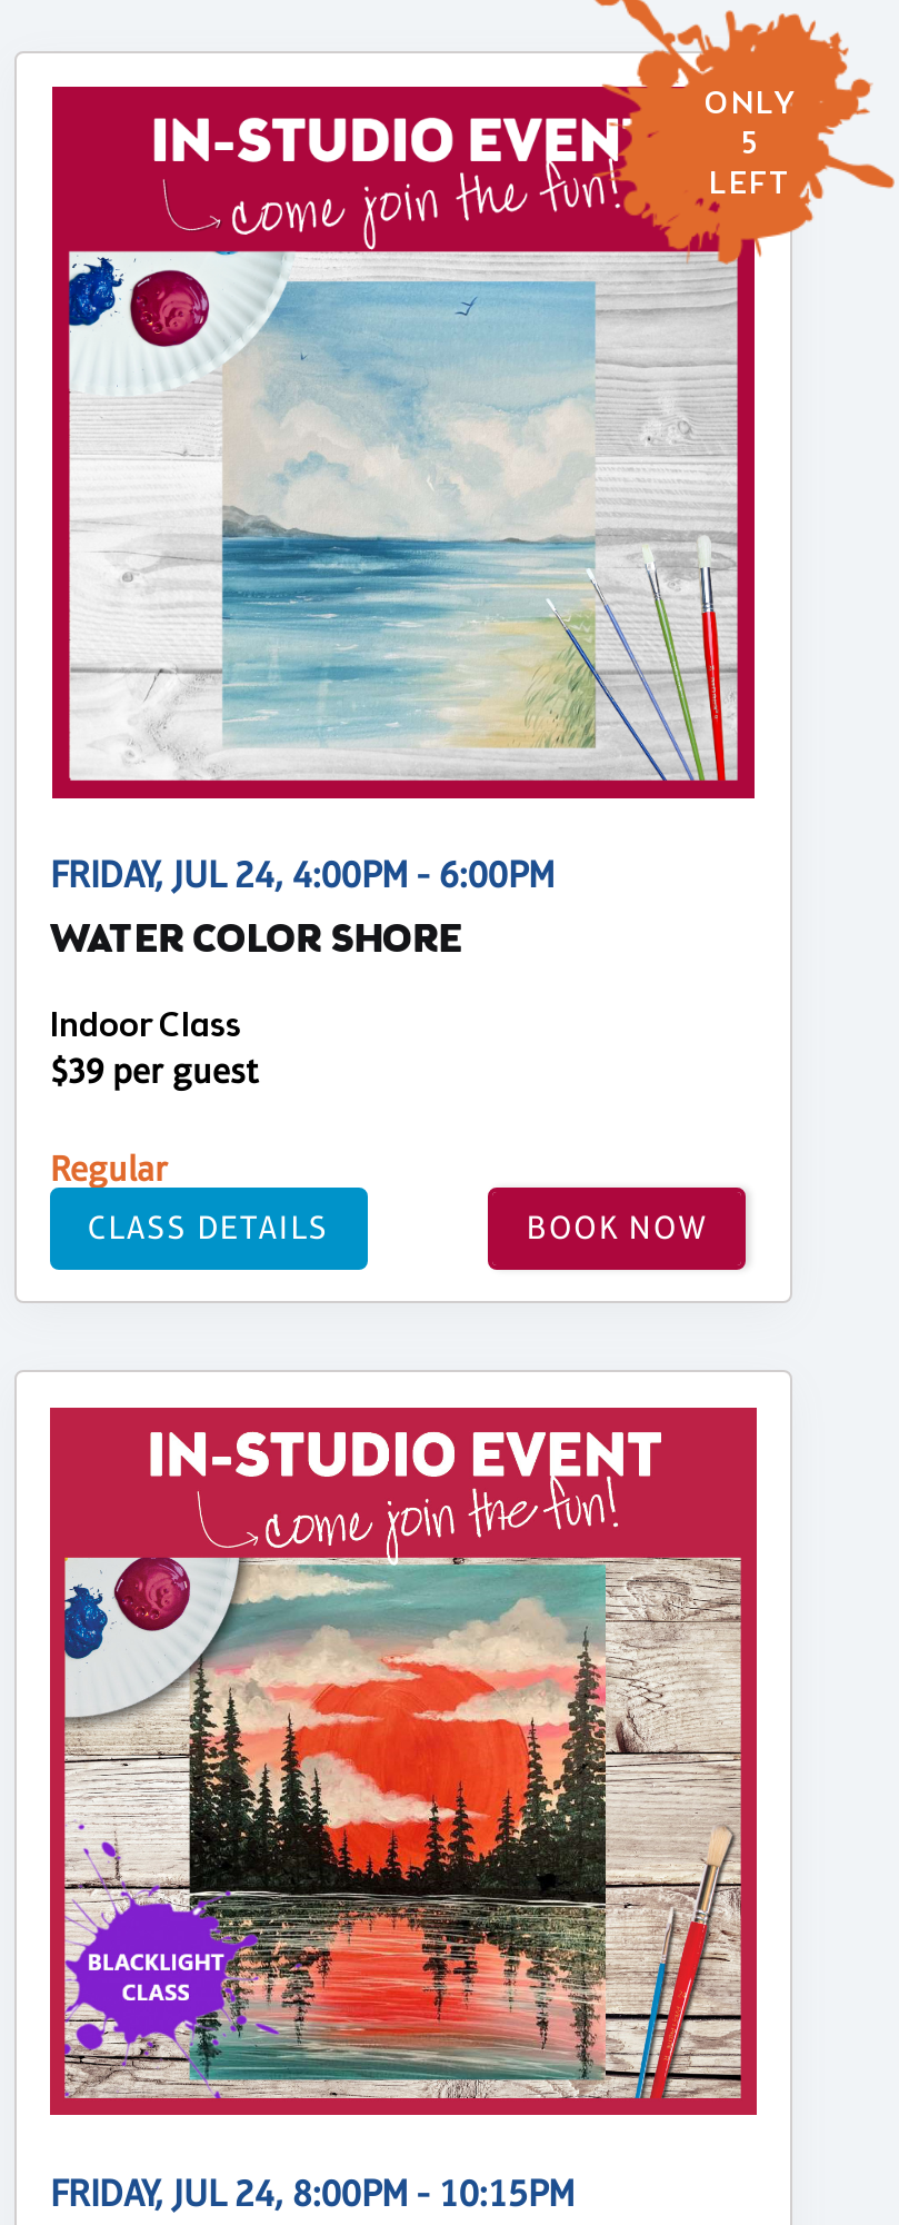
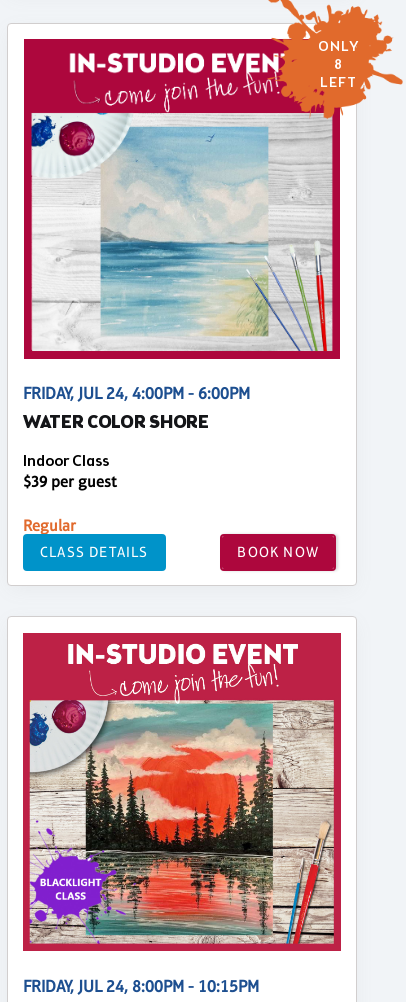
[741,124,759,166] 5 -> [333,56,342,75] 8

